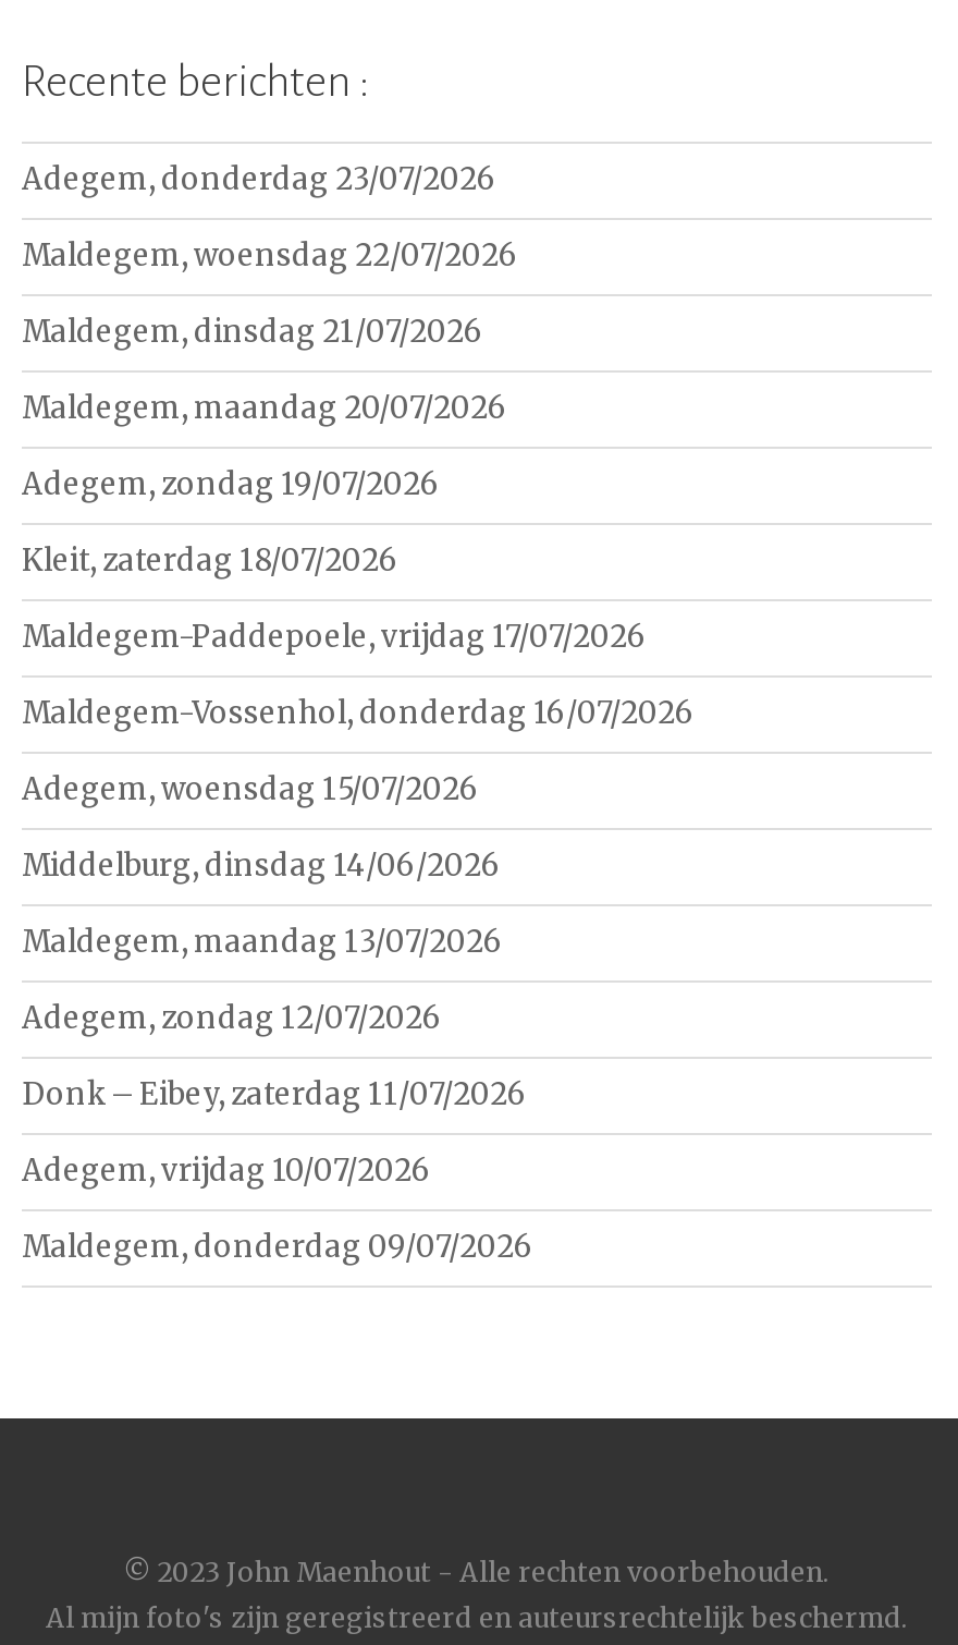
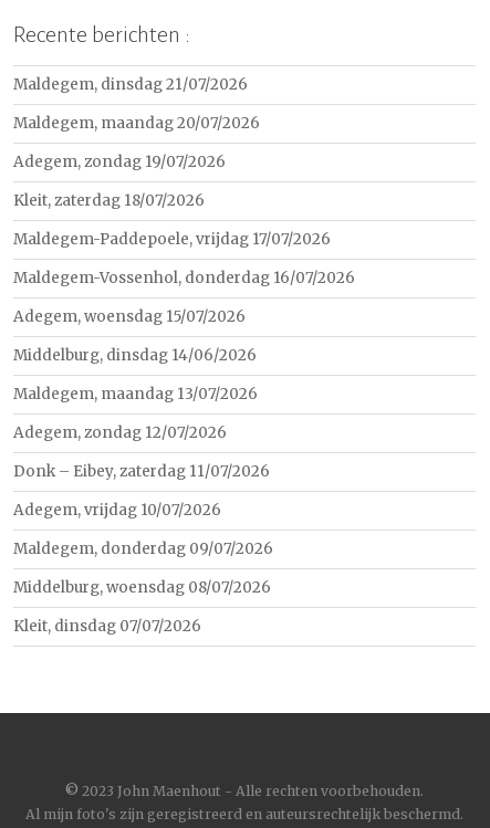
[22,161,518,274] Adegem, donderdag 23/07/2026 | Maldegem, woensdag 22/07/2026 -> none
moved [22,313,695,1265] -> [13,75,355,558]: Maldegem, dinsdag 21/07/2026 | Maldegem, maandag 20/07/2026 | Adegem, zondag 19/07/2026 | ... | Adegem, vrijdag 10/07/2026 | Maldegem, donderdag 09/07/2026
none -> [13,578,271,635] Middelburg, woensdag 08/07/2026 | Kleit, dinsdag 07/07/2026

